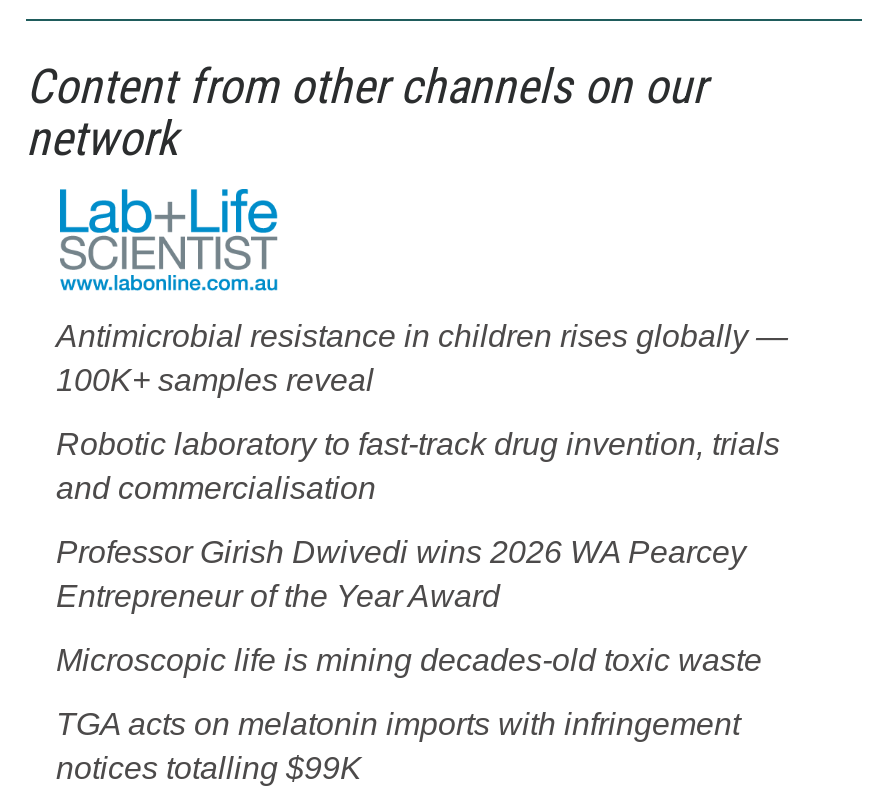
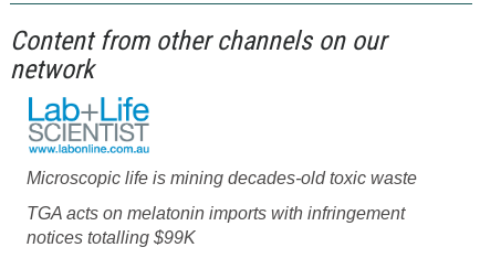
[56,319,788,613] Antimicrobial resistance in children rises globally — | 100K+ samples reveal | Robotic laboratory to fast-track drug invention, trials | and commercialisation | Professor Girish Dwivedi wins 2026 WA Pearcey | Entrepreneur of the Year Award -> none

